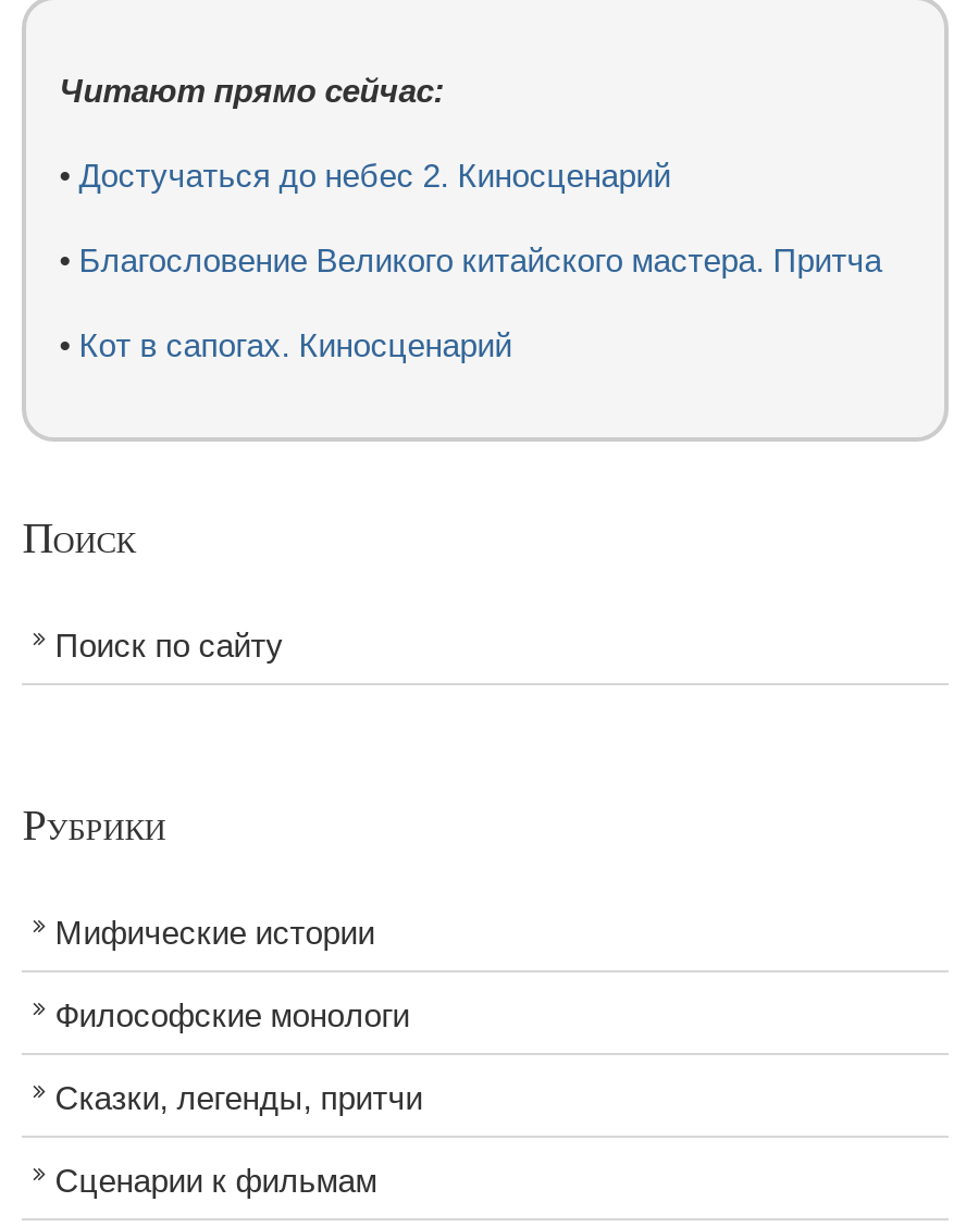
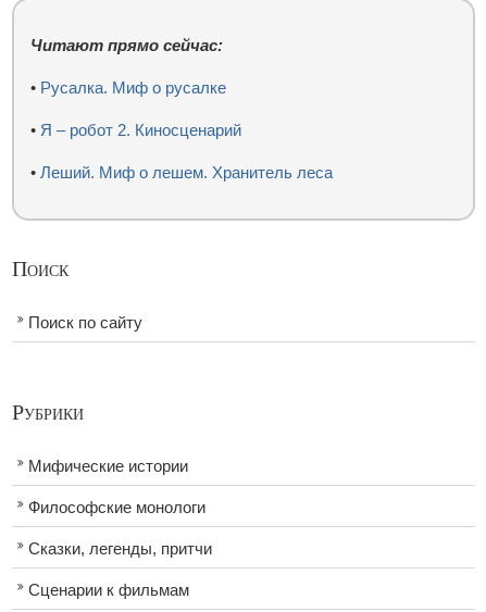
[59,156,671,193] • Достучаться до небес 2. Киносценарий -> [31,78,226,96] • Русалка. Миф о русалке
[59,240,882,277] • Благословение Великого китайского мастера. Притча -> [31,120,242,139] • Я – робот 2. Киносценарий
[59,325,512,362] • Кот в сапогах. Киносценарий -> [31,163,333,181] • Леший. Миф о лешем. Хранитель леса

